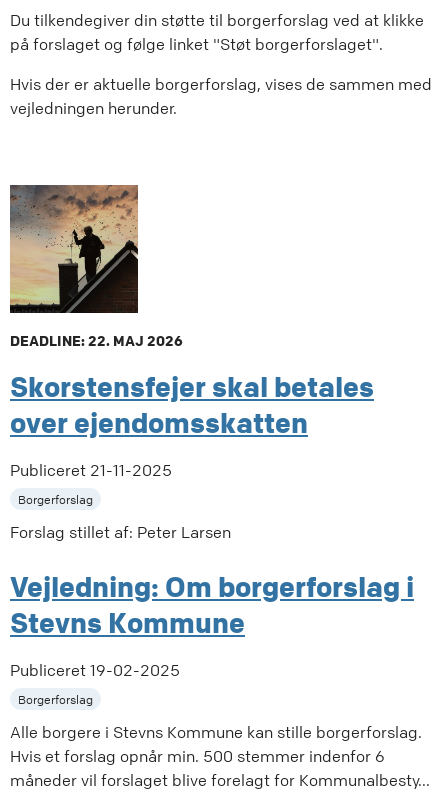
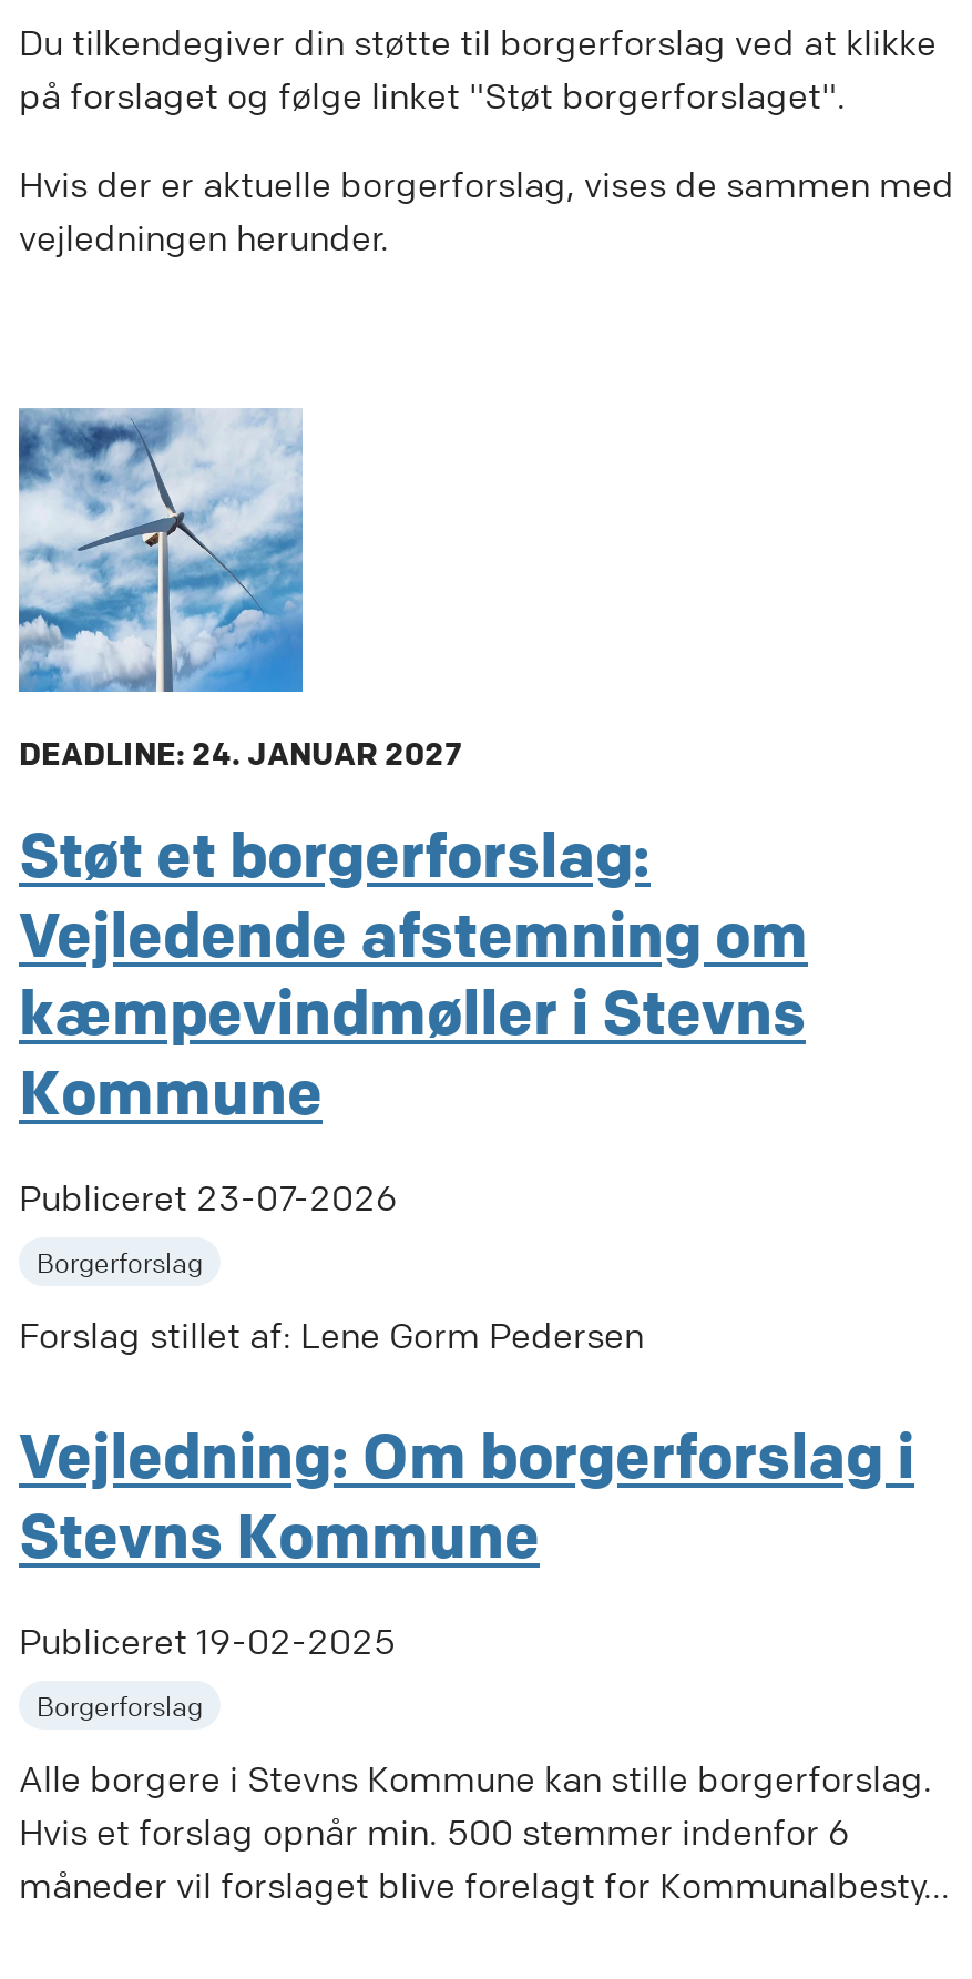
[9,184,139,253] [image] -> [17,406,305,694] [image]
[10,331,183,351] DEADLINE: 22. MAJ 2026 -> [19,732,462,777] DEADLINE: 24. JANUAR 2027
[10,370,374,442] Skorstensfejer skal betales | over ejendomsskatten -> [19,818,808,1135] Støt et borgerforslag: | Vejledende afstemning om | kæmpevindmøller i Stevns | Kommune
[10,460,172,481] Publiceret 21-11-2025 -> [19,1176,398,1223] Publiceret 23-07-2026
[10,522,231,543] Forslag stillet af: Peter Larsen -> [19,1314,644,1360] Forslag stillet af: Lene Gorm Pedersen

